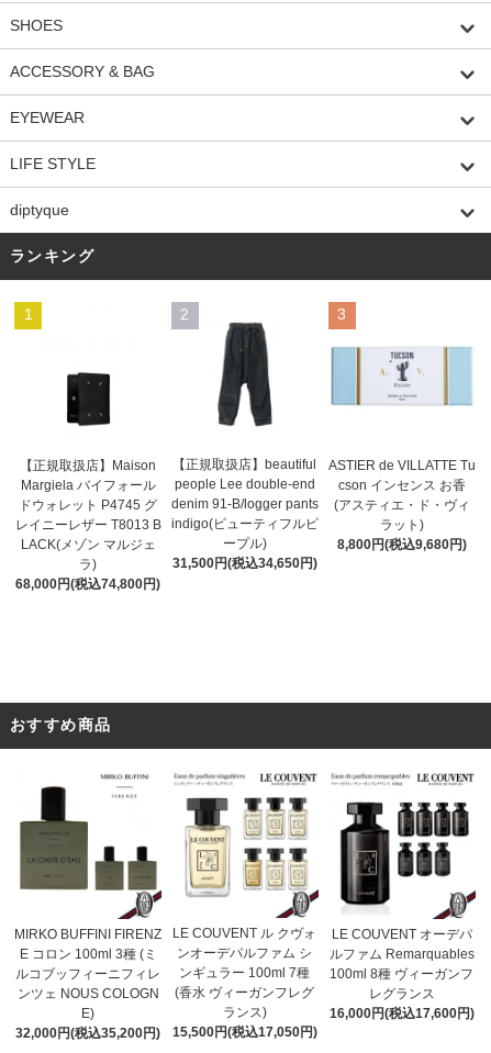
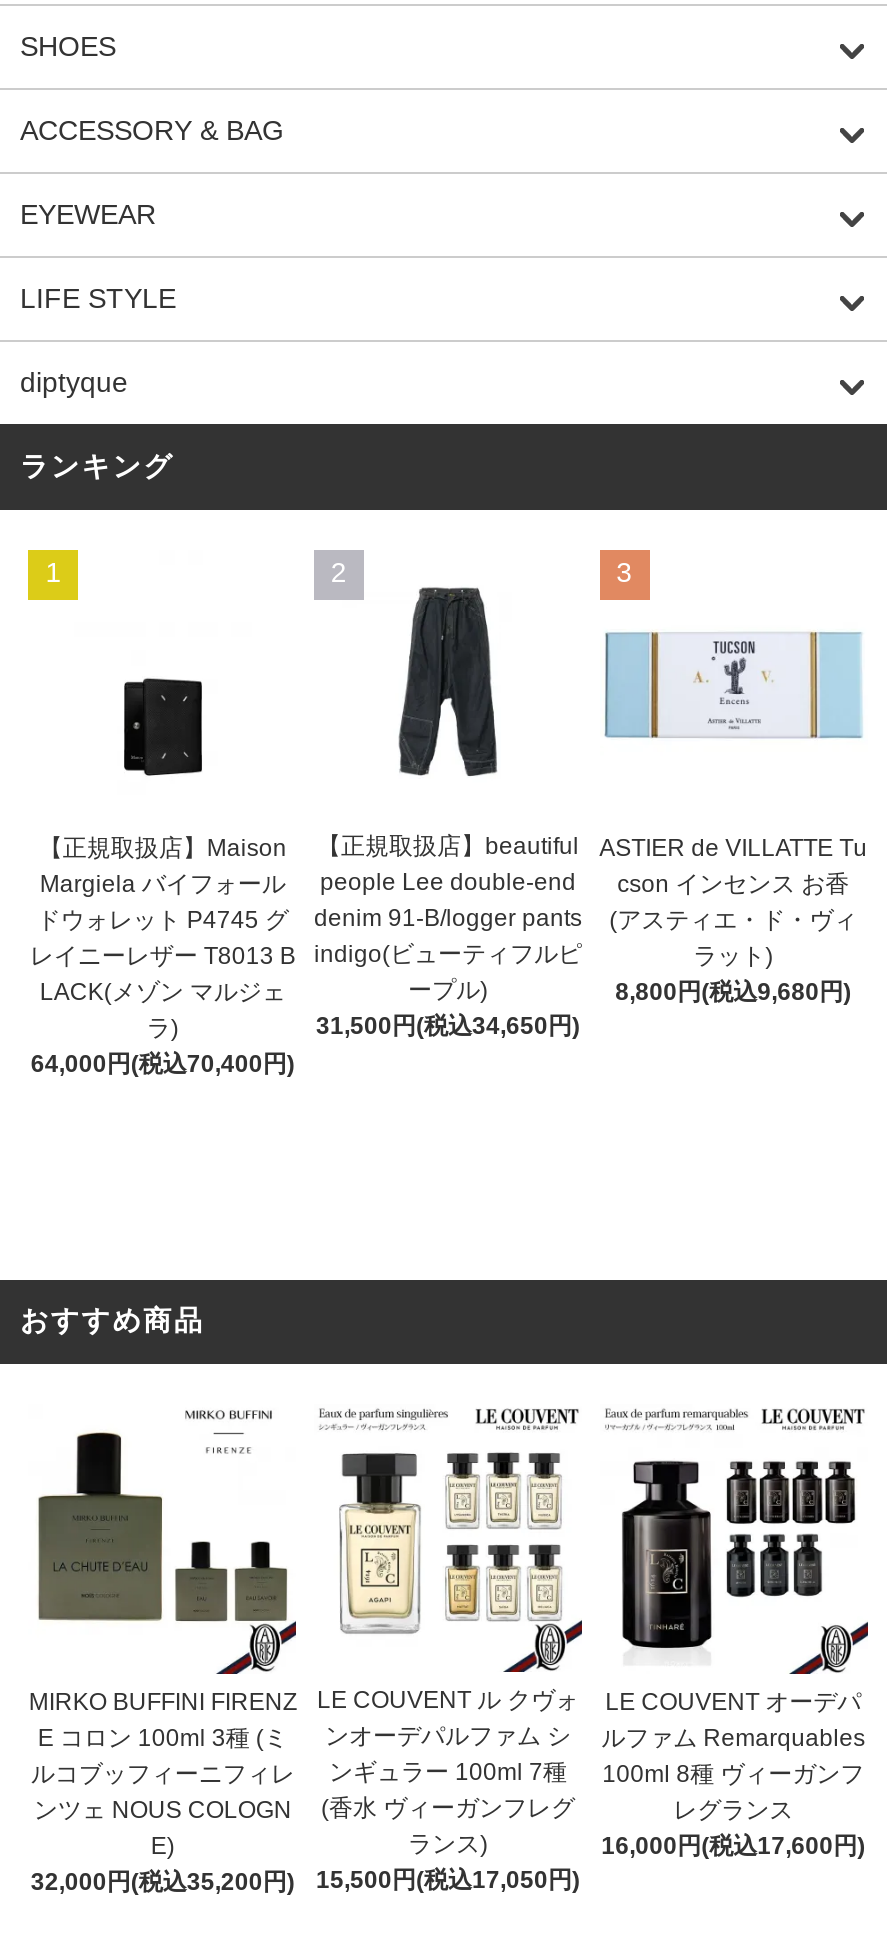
[16,576,161,592] 68,000円(税込74,800円) -> [31,1050,295,1078] 64,000円(税込70,400円)

